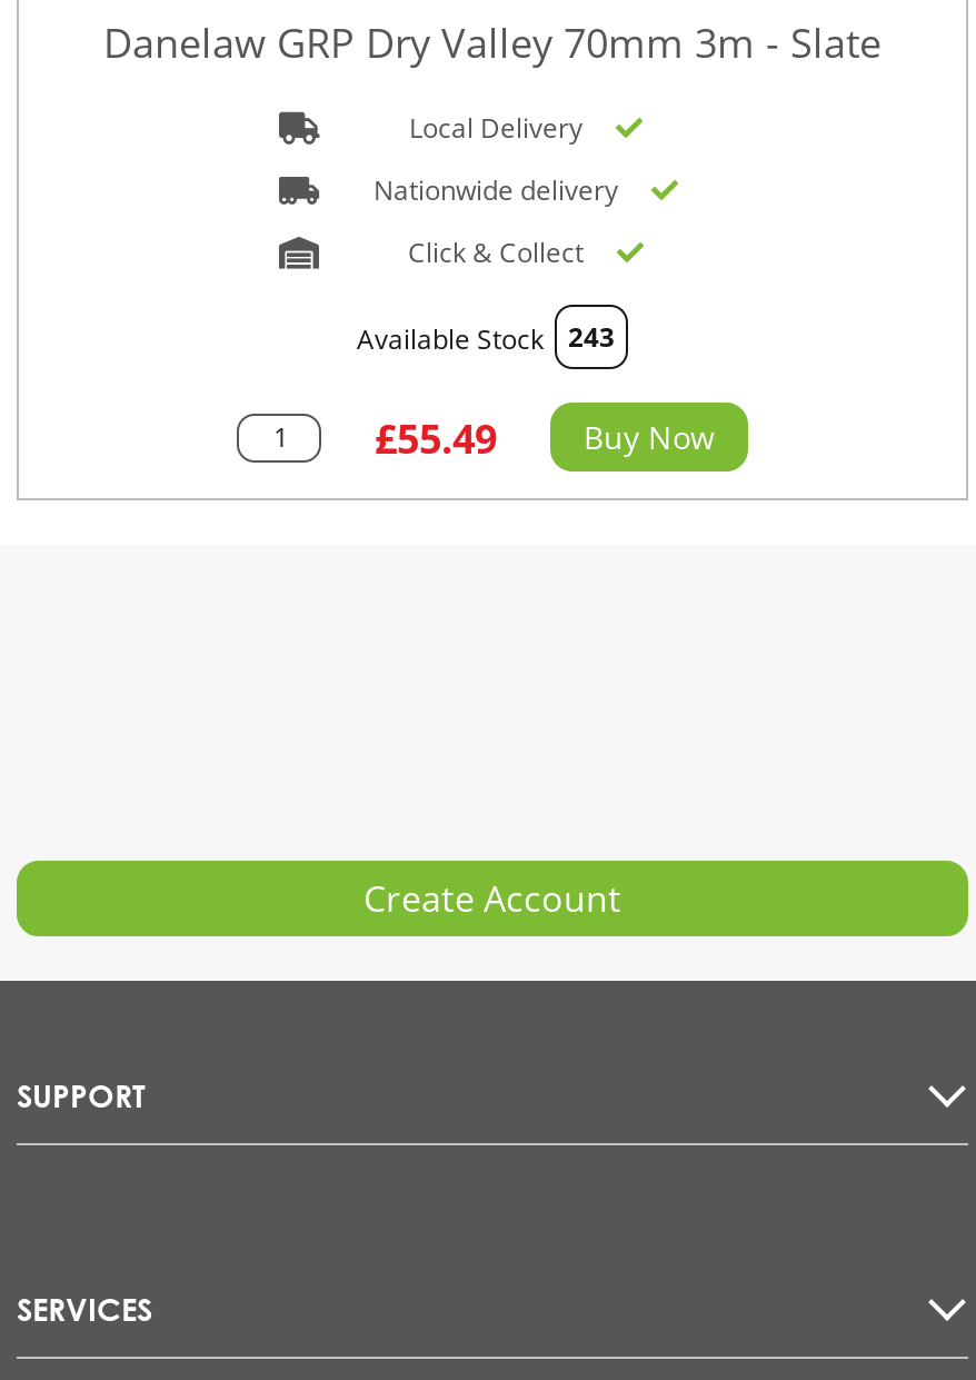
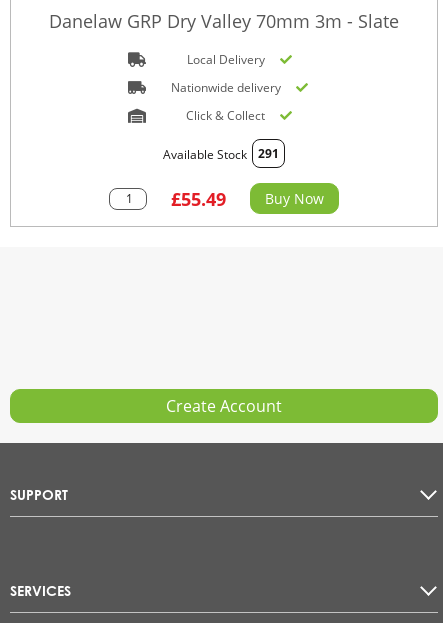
[357,319,615,358] Available Stock 243 -> [163,145,279,163] Available Stock 291

